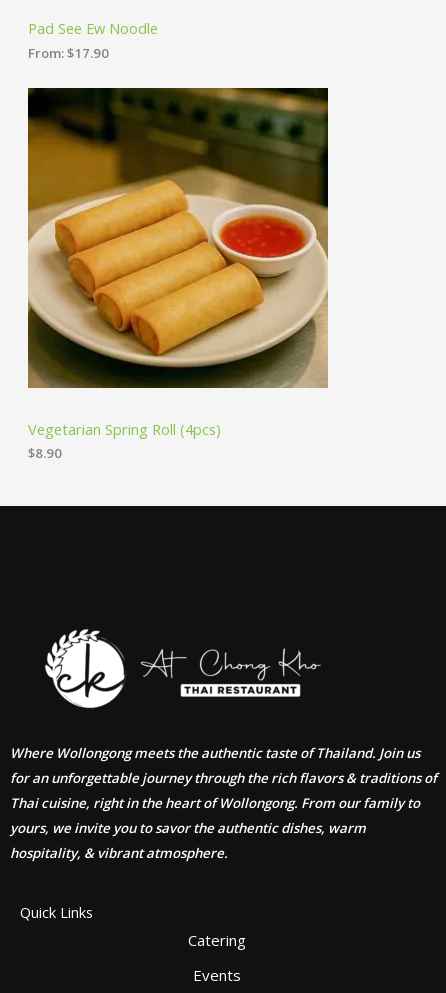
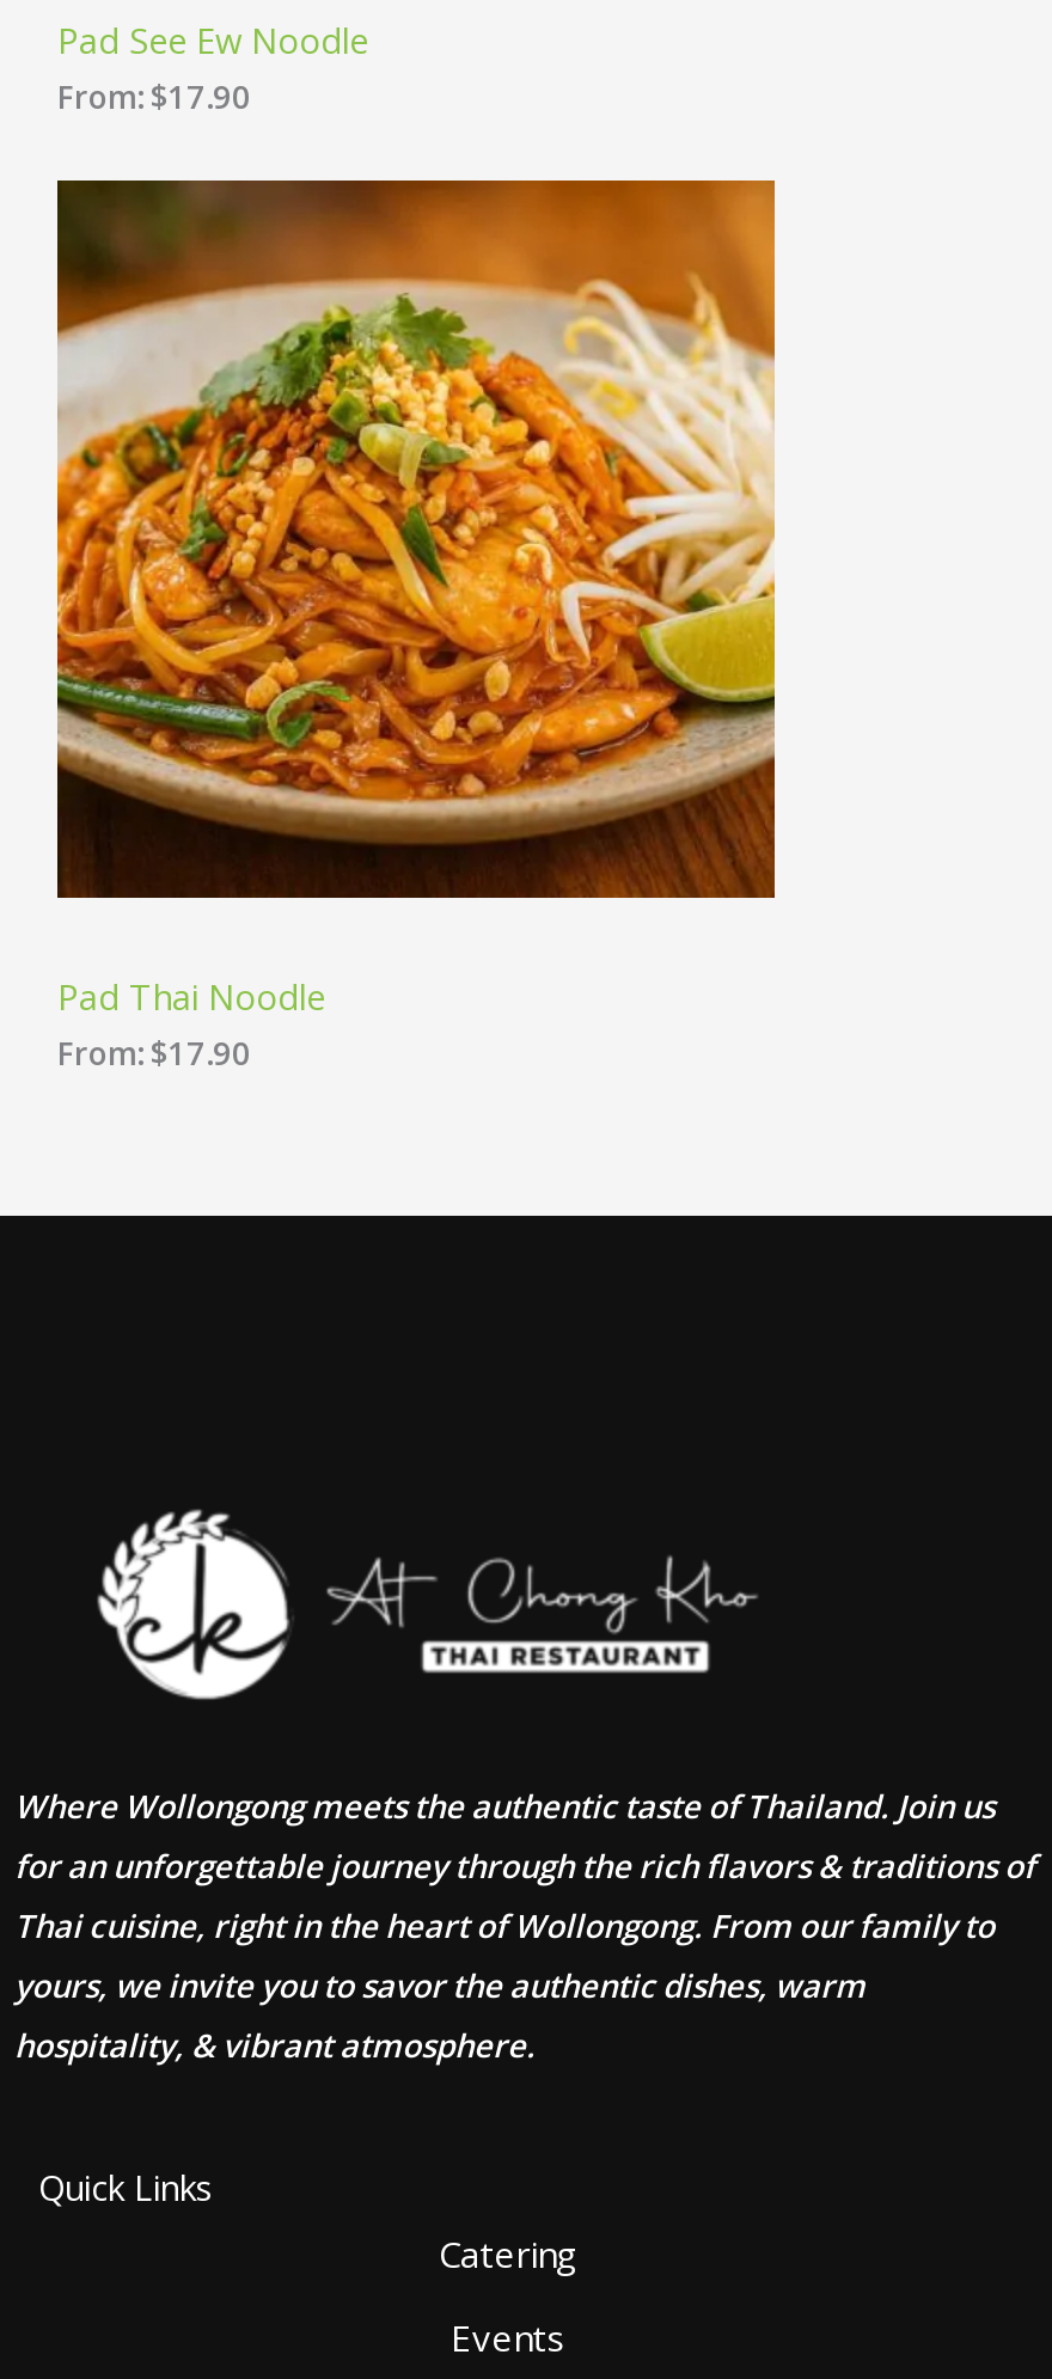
[27,87,329,462] [image] | Vegetarian Spring Roll (4pcs) | $8.90 -> [57,177,777,1076] [image] | Pad Thai Noodle | From: $17.90

